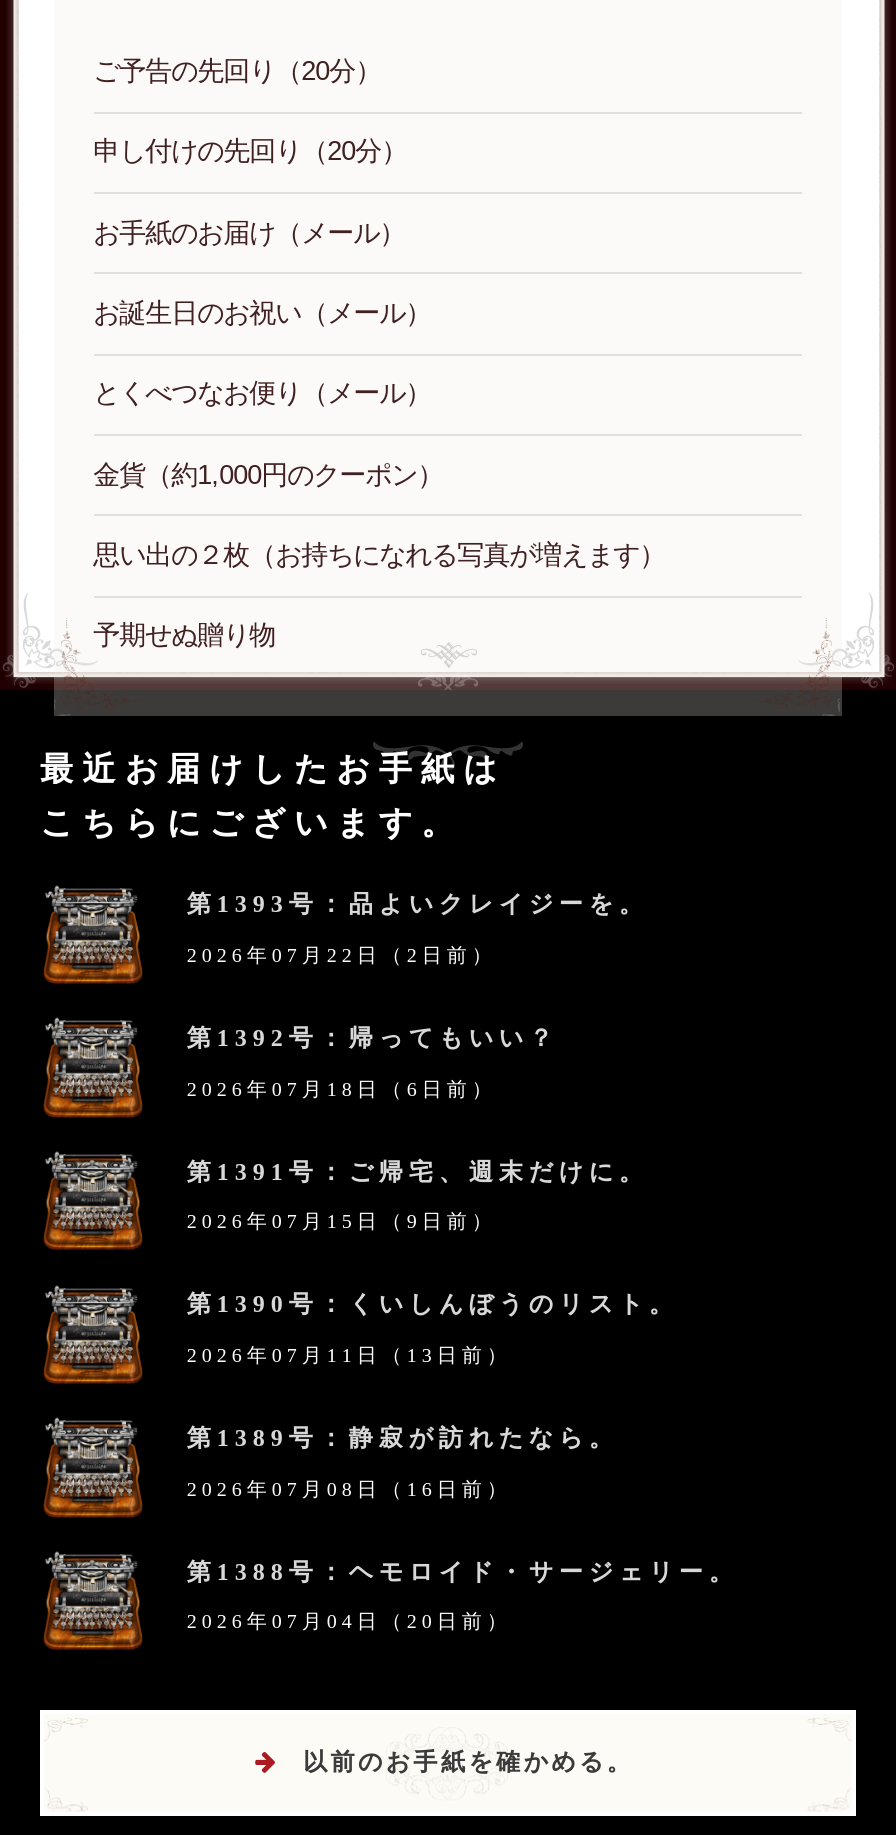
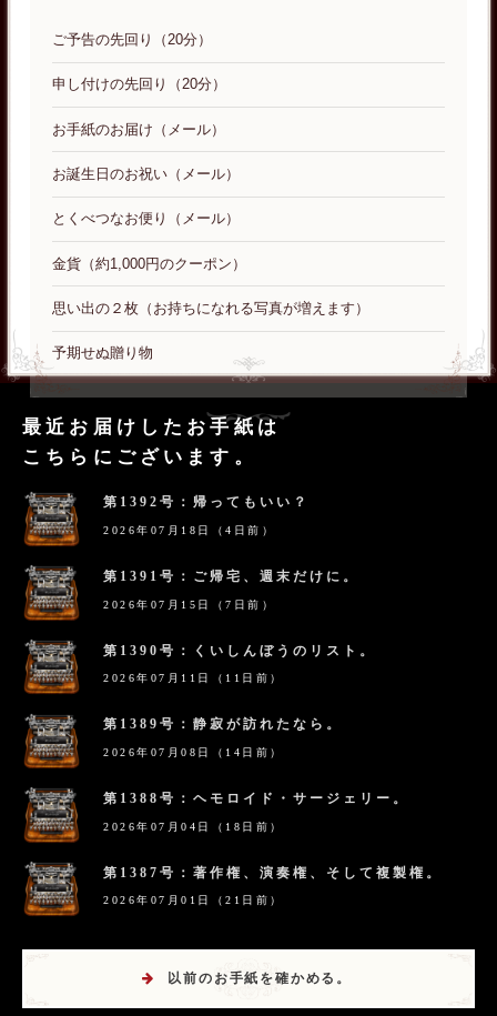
[187,891,649,966] 第1393号：品よいクレイジーを。 | 2026年07月22日（2日前） -> none
moved [42,1020,559,1120] -> [23,492,310,547]: [image] | 第1392号：帰ってもいい？
[187,1077,497,1099] 2026年07月18日（6日前） -> [104,524,275,536] 2026年07月18日（4日前）
moved [42,1154,649,1252] -> [23,566,360,621]: [image] | 第1391号：ご帰宅、週末だけに。
[187,1211,497,1233] 2026年07月15日（9日前） -> [104,598,275,610] 2026年07月15日（7日前）
moved [42,1288,679,1386] -> [23,641,376,695]: [image] | 第1390号：くいしんぼうのリスト。
[187,1344,512,1366] 2026年07月11日（13日前） -> [104,672,284,684] 2026年07月11日（11日前）
moved [42,1420,619,1520] -> [23,714,343,769]: [image] | 第1389号：静寂が訪れたなら。
[187,1477,512,1499] 2026年07月08日（16日前） -> [104,746,284,758] 2026年07月08日（14日前）
moved [42,1554,739,1652] -> [23,788,410,843]: [image] | 第1388号：ヘモロイド・サージェリー。
[187,1611,512,1633] 2026年07月04日（20日前） -> [104,820,443,907] 2026年07月04日（18日前） | 第1387号：著作権、演奏権、そして複製権。 | 2026年07月01日（21日前）

